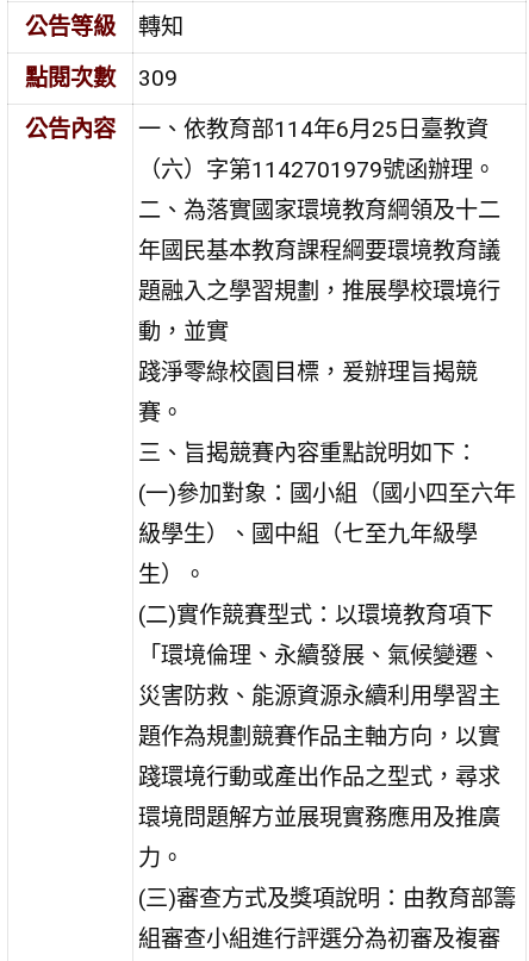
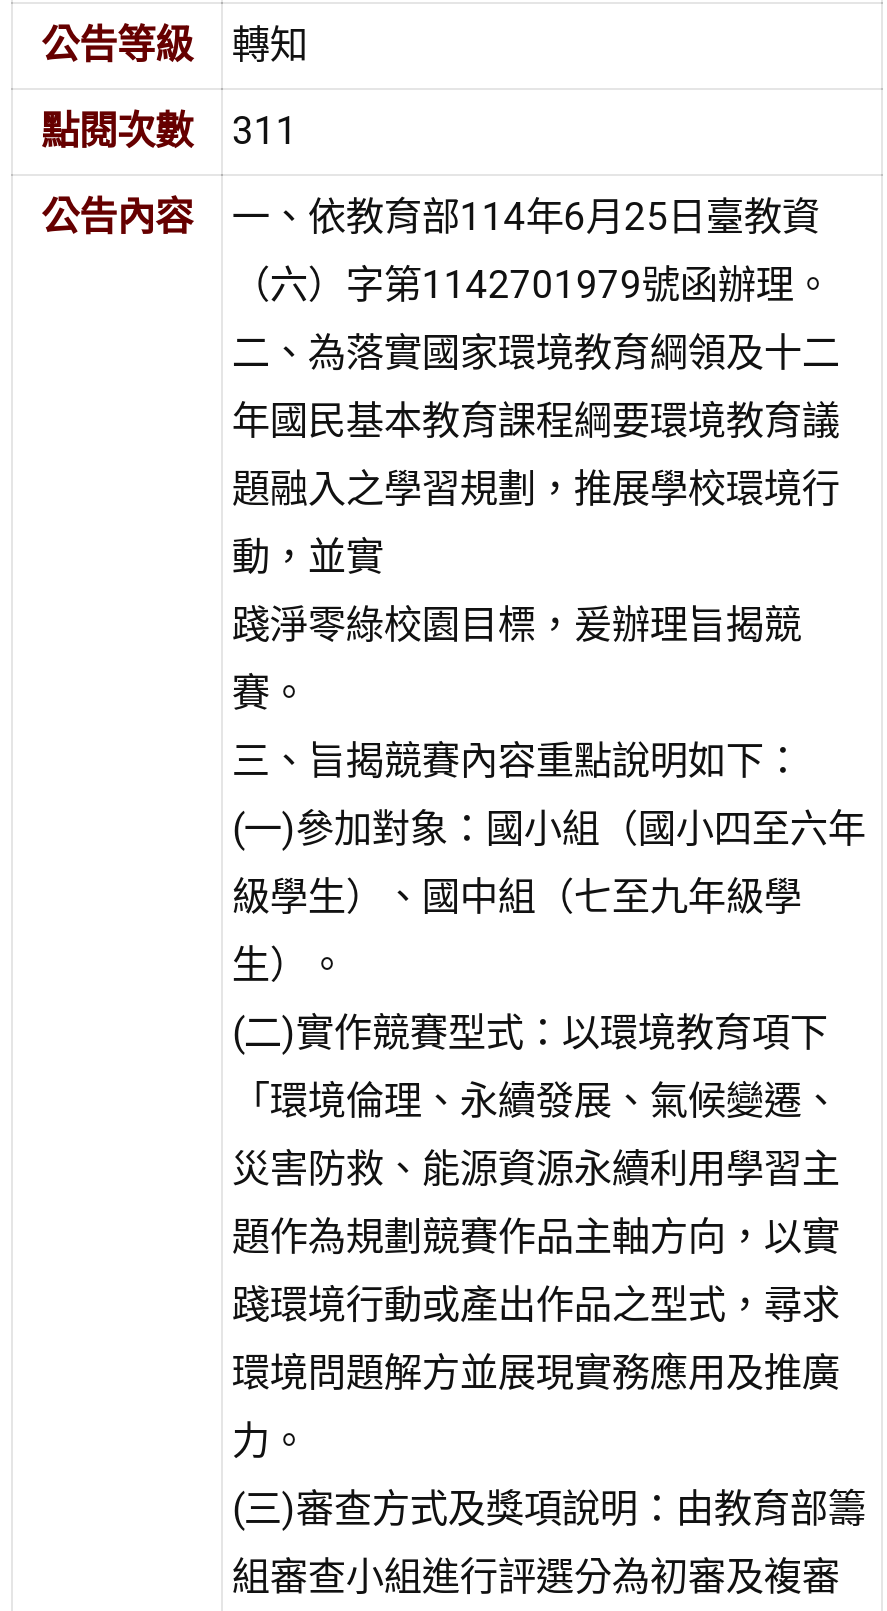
[25,64,178,91] 點閱次數 309 -> [41,108,298,154] 點閱次數 311

